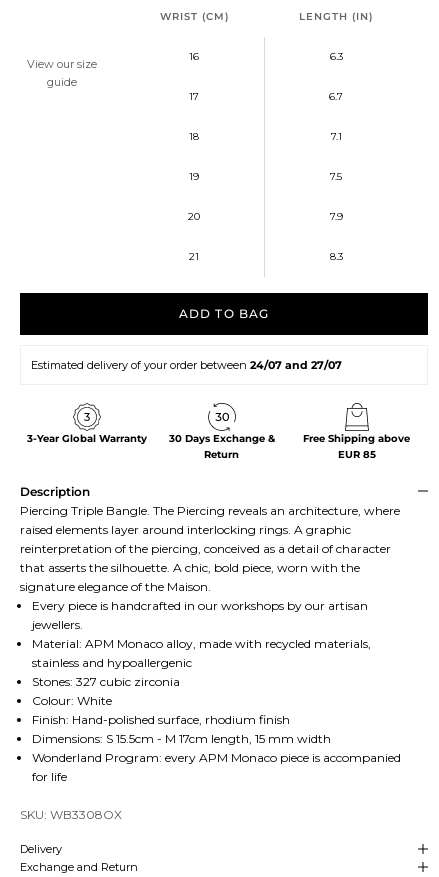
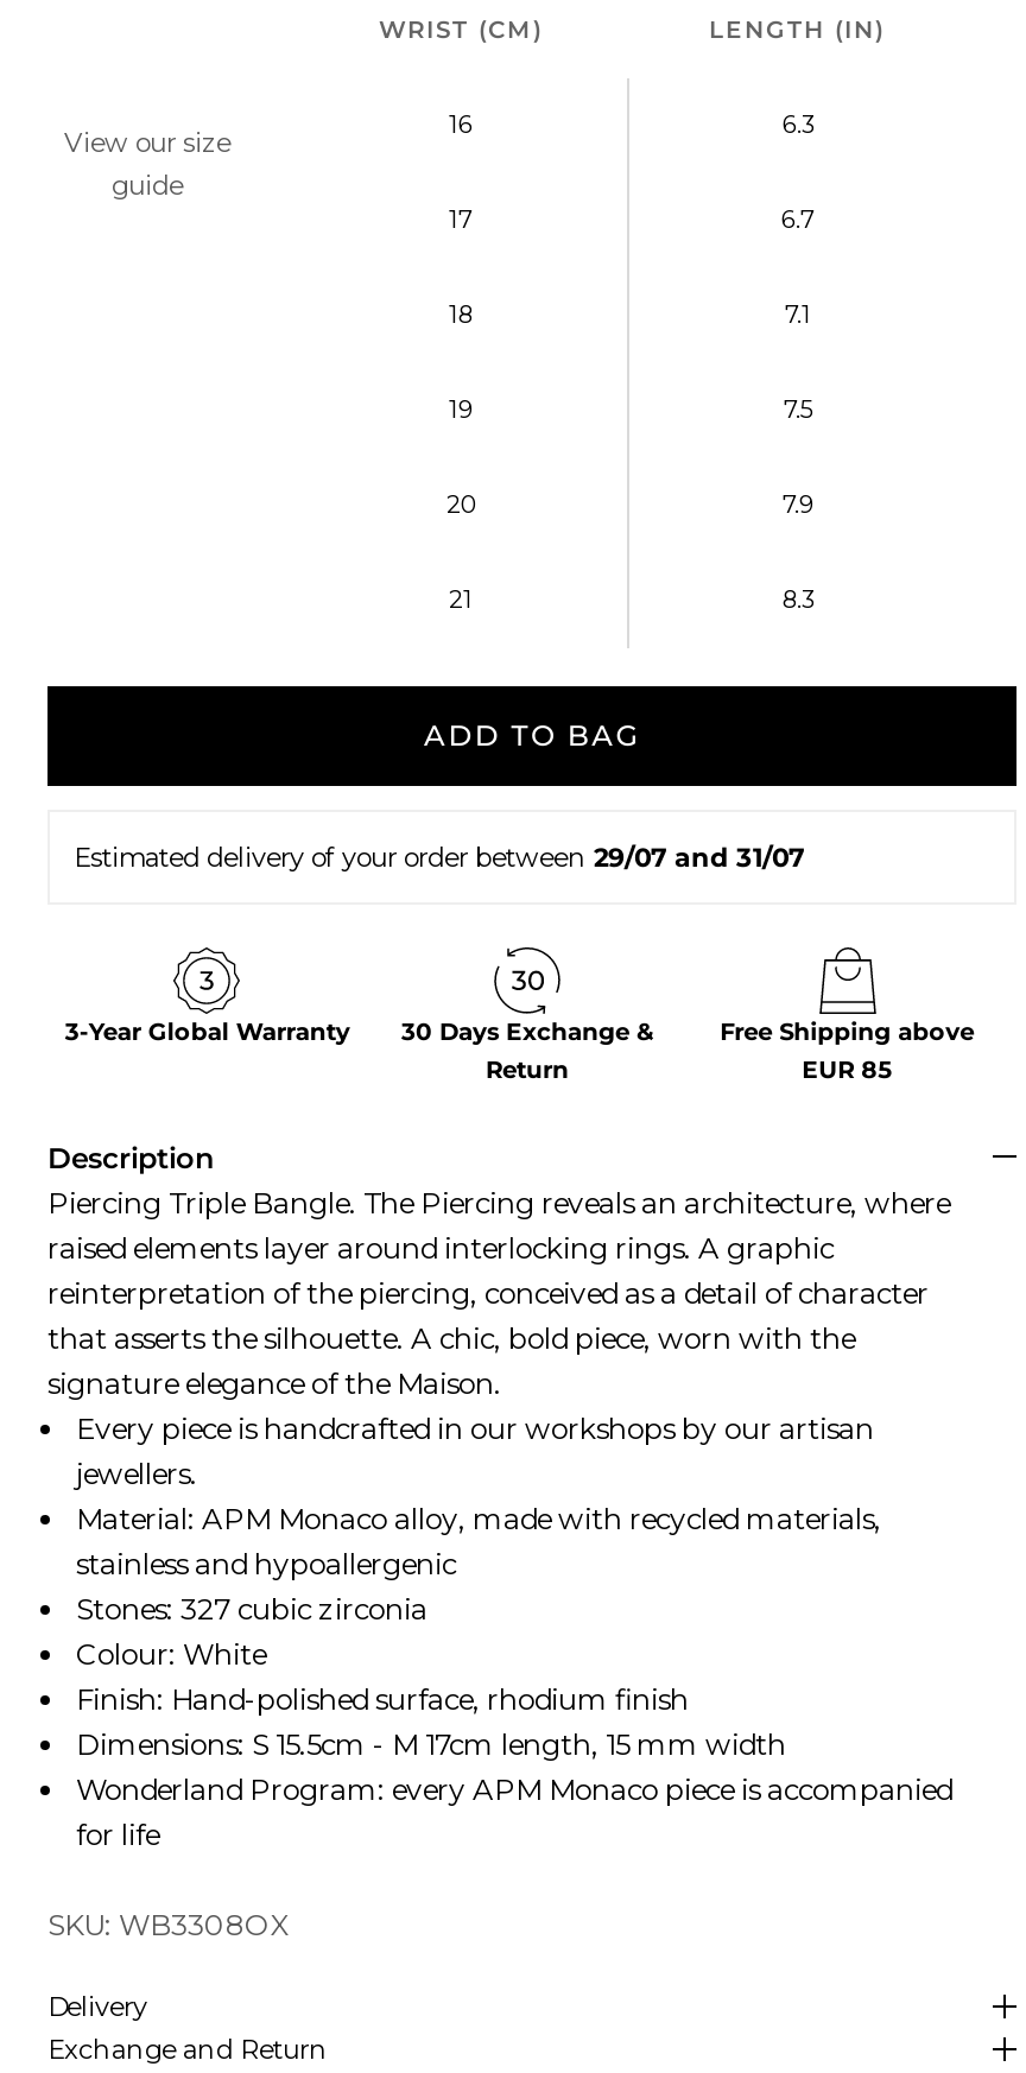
[31,357,342,371] Estimated delivery of your order between 24/07 and 27/07 -> [74,839,805,873] Estimated delivery of your order between 29/07 and 31/07

